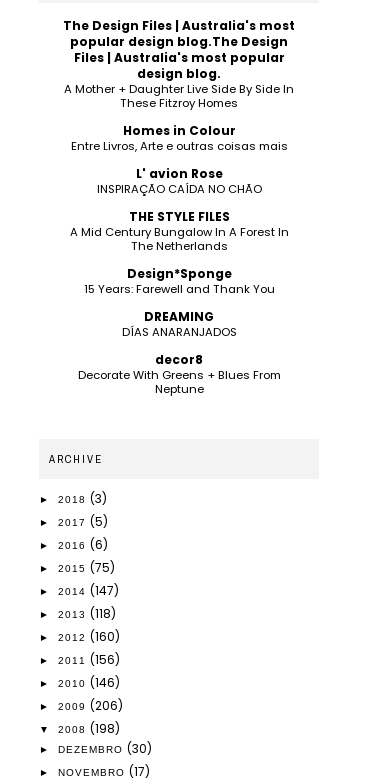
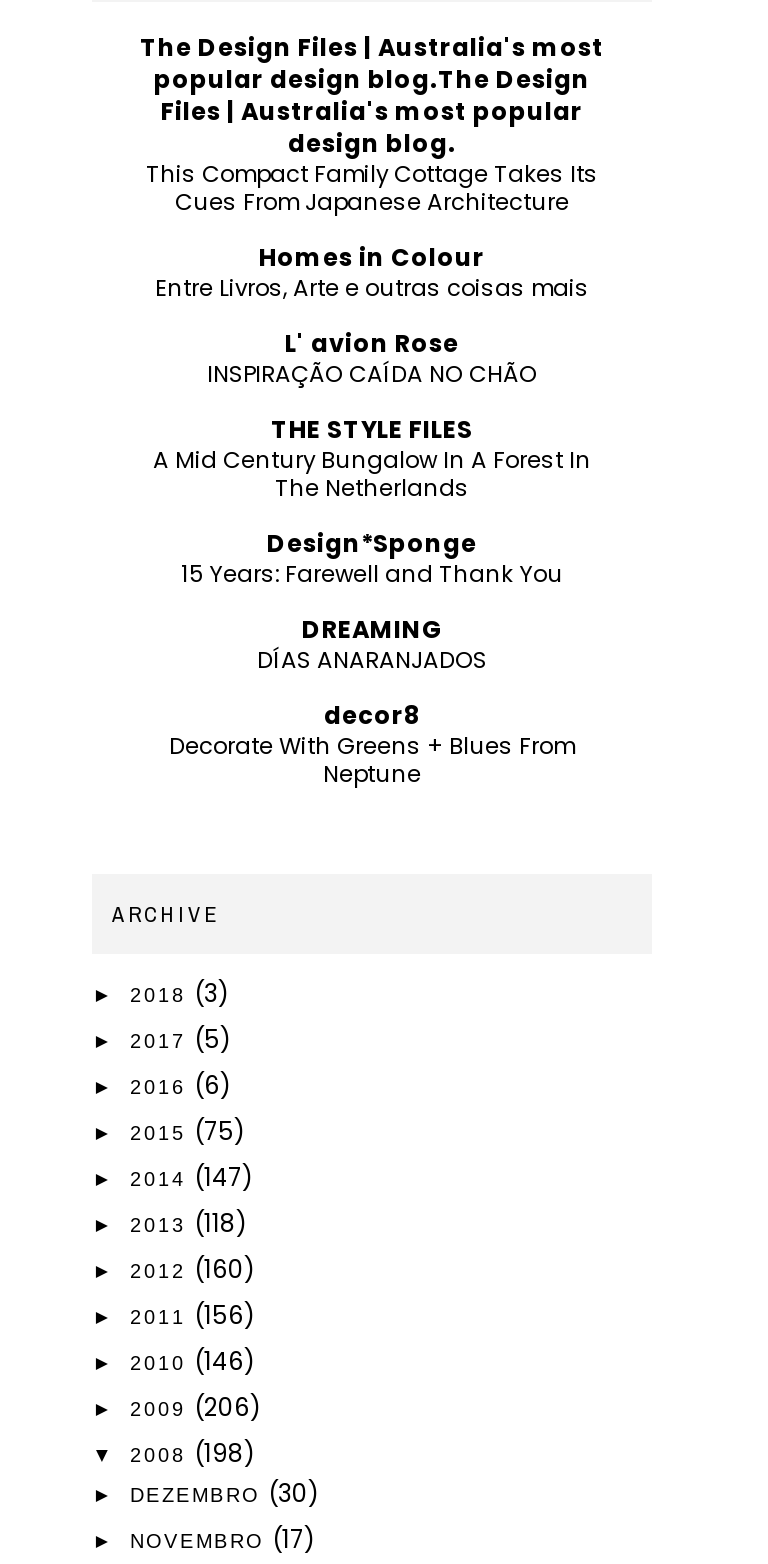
[64,81,294,111] A Mother + Daughter Live Side By Side In | These Fitzroy Homes -> [146,158,598,218] This Compact Family Cottage Takes Its | Cues From Japanese Architecture

